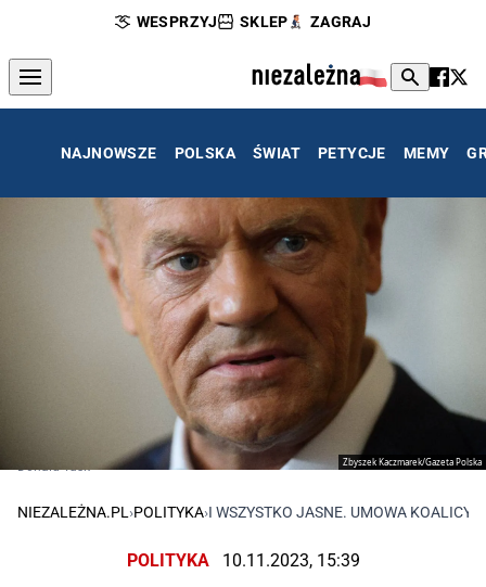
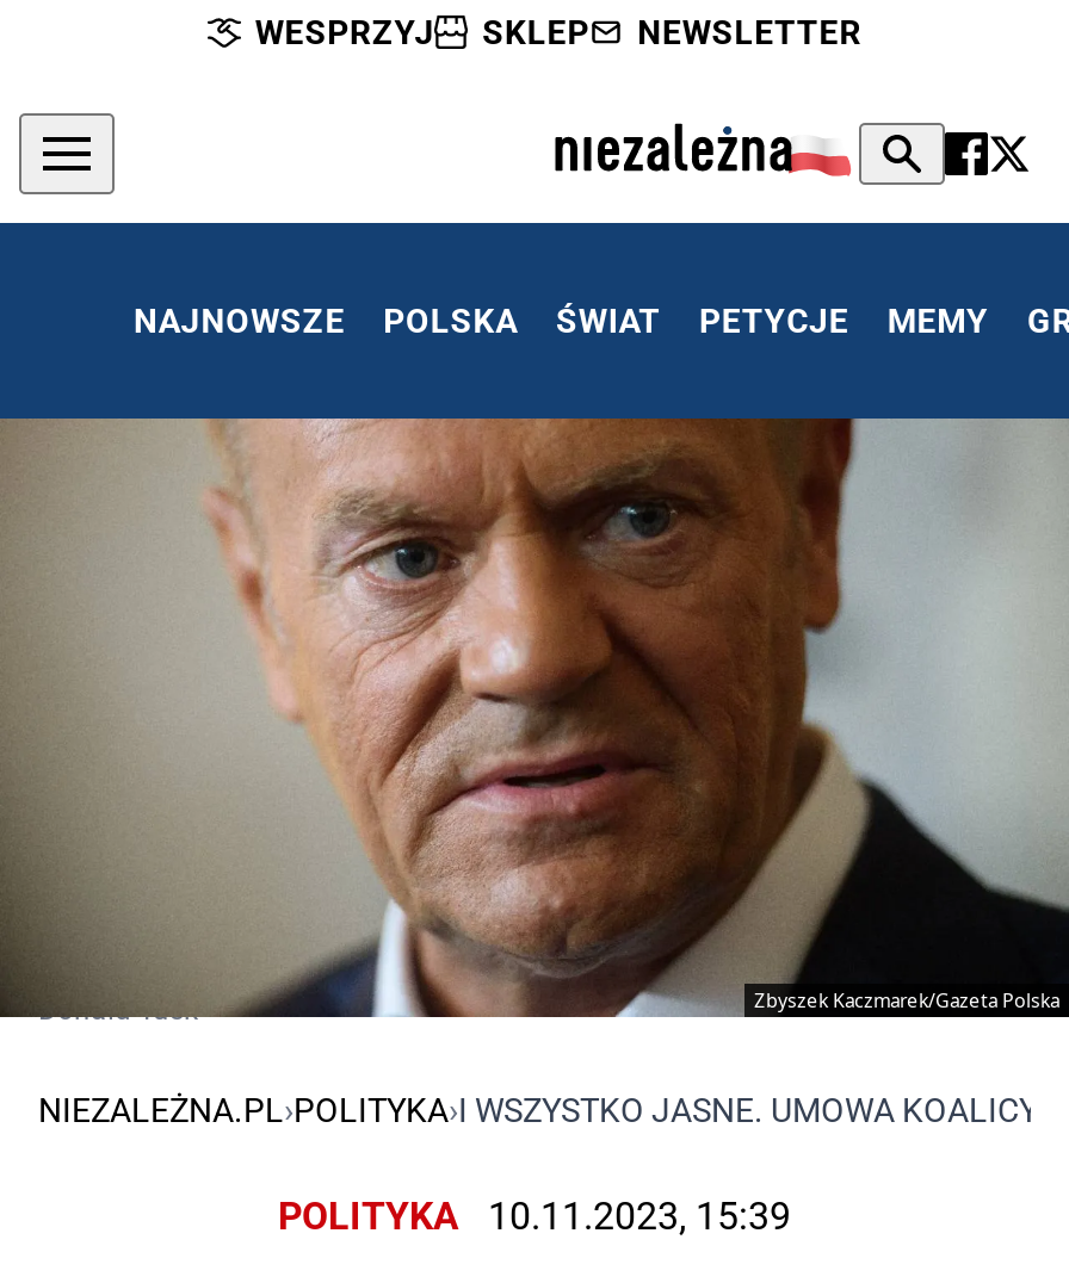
[310,13,371,30] ZAGRAJ -> [637,13,862,51] NEWSLETTER

